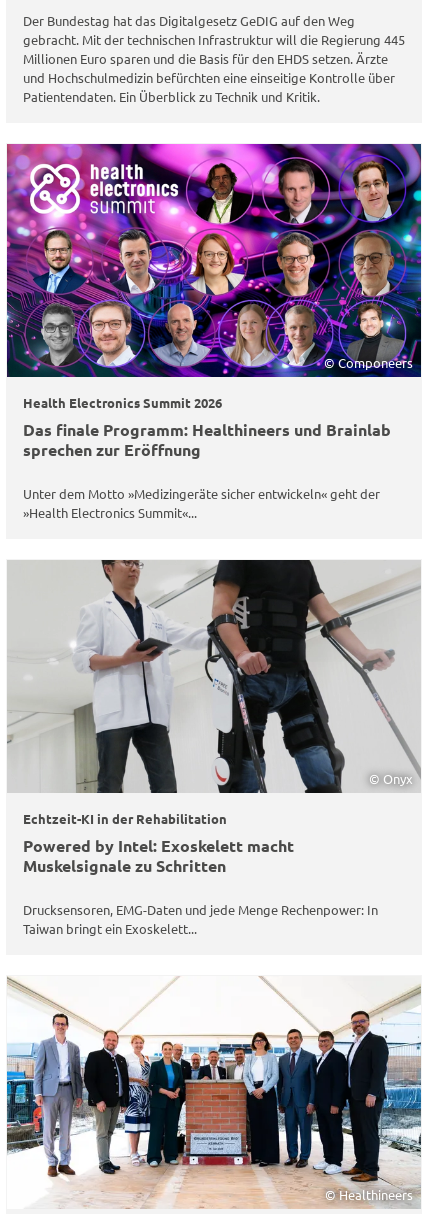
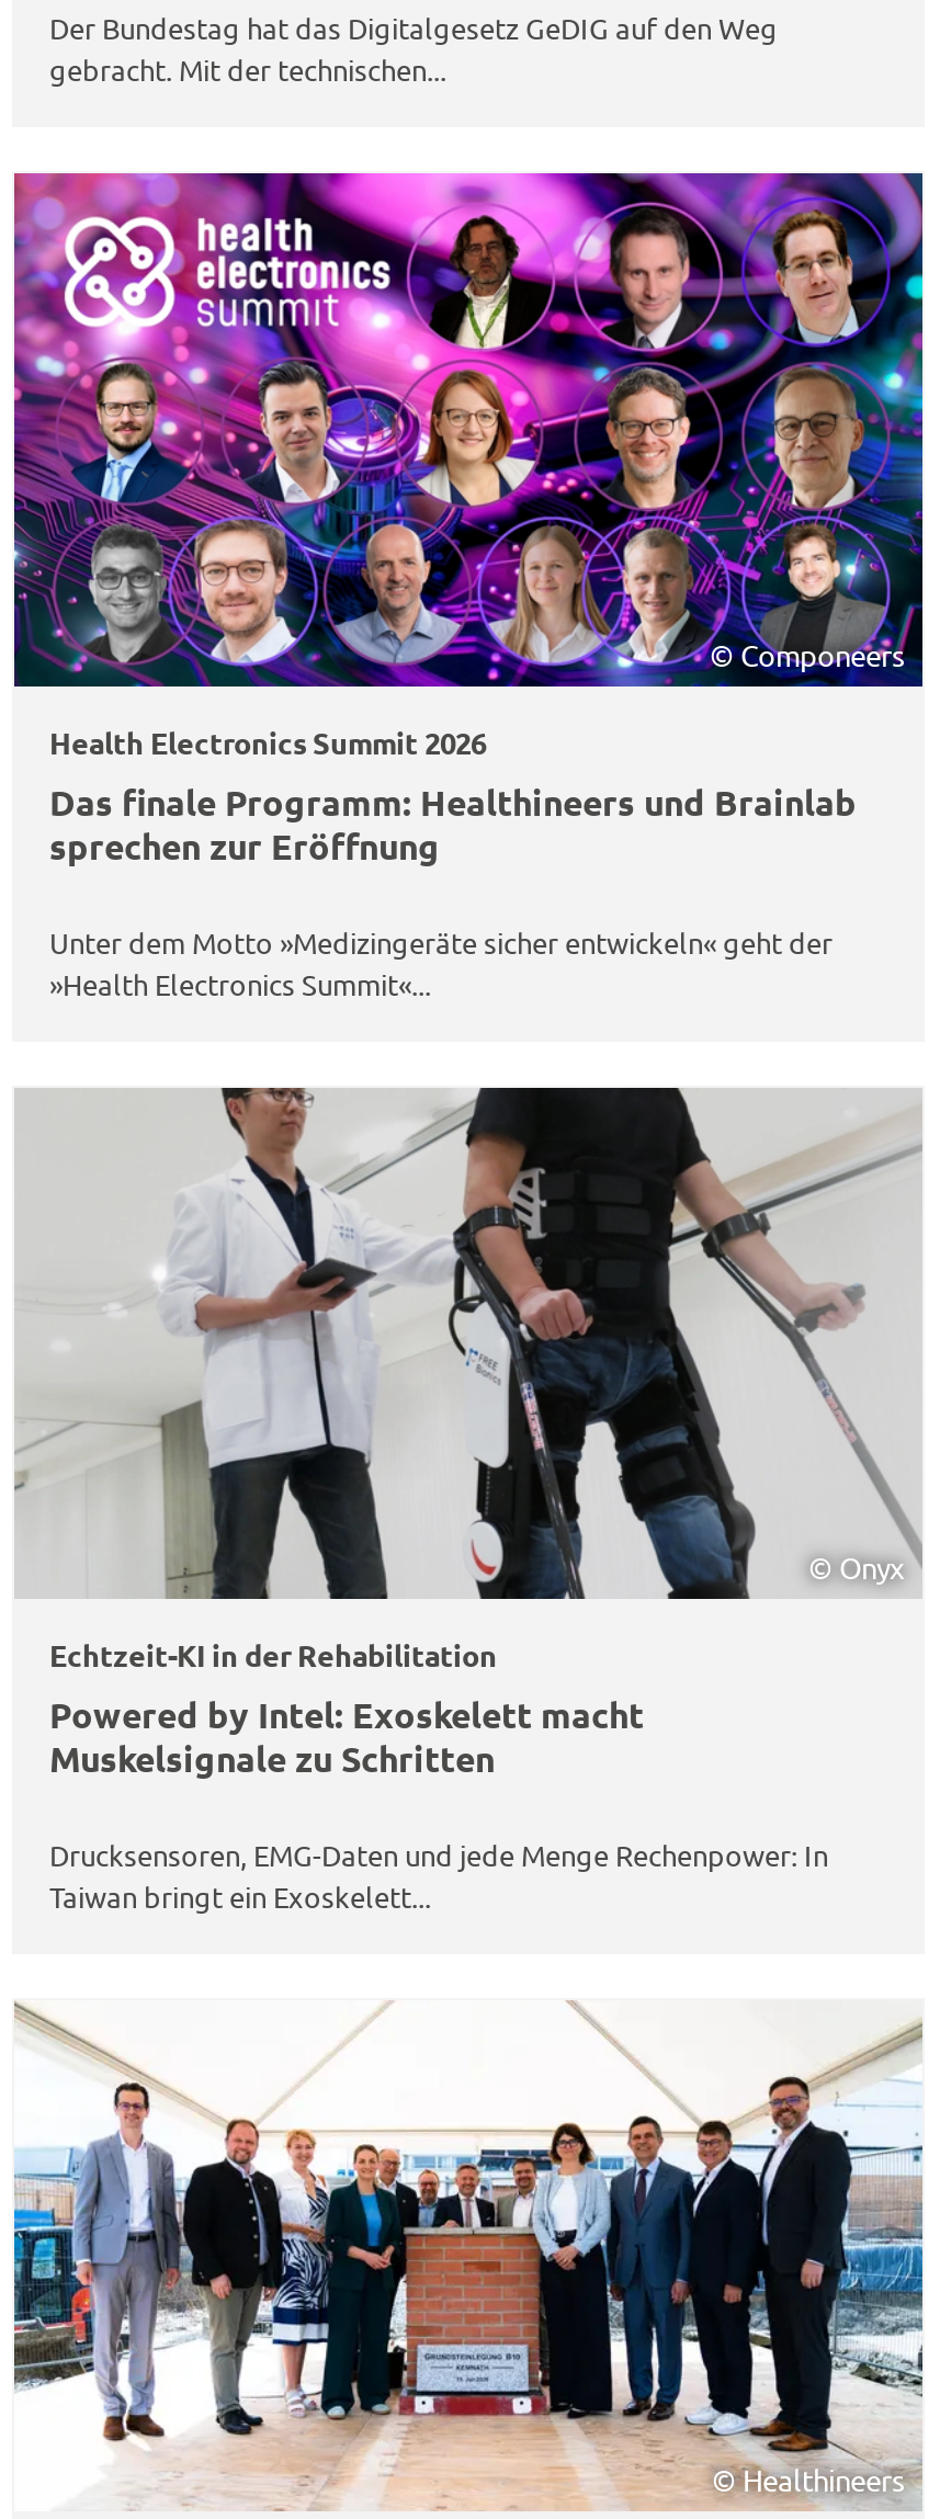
[23,31,405,105] gebracht. Mit der technischen Infrastruktur will die Regierung 445 | Millionen Euro sparen und die Basis für den EHDS setzen. Ärzte | und Hochschulmedizin befürchten eine einseitige Kontrolle über | Patientendaten. Ein Überblick zu Technik und Kritik. -> [49,52,446,89] gebracht. Mit der technischen...

